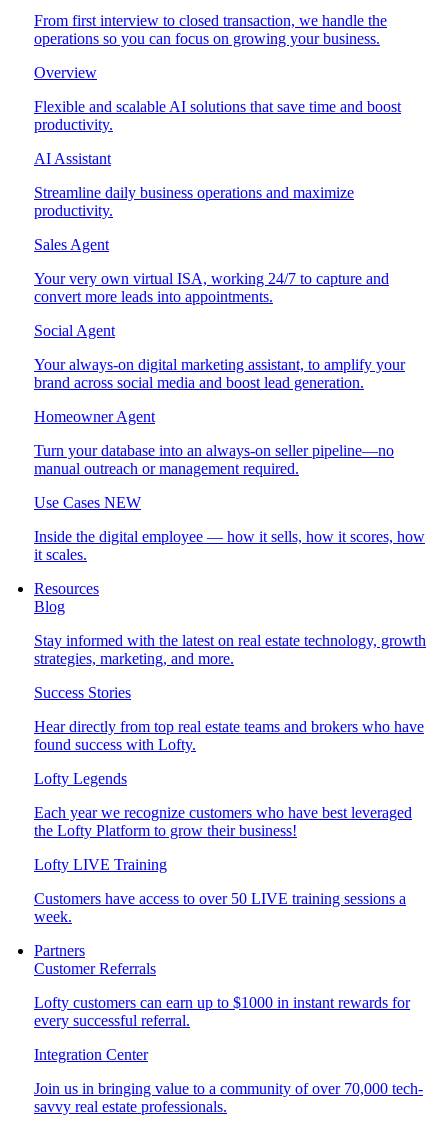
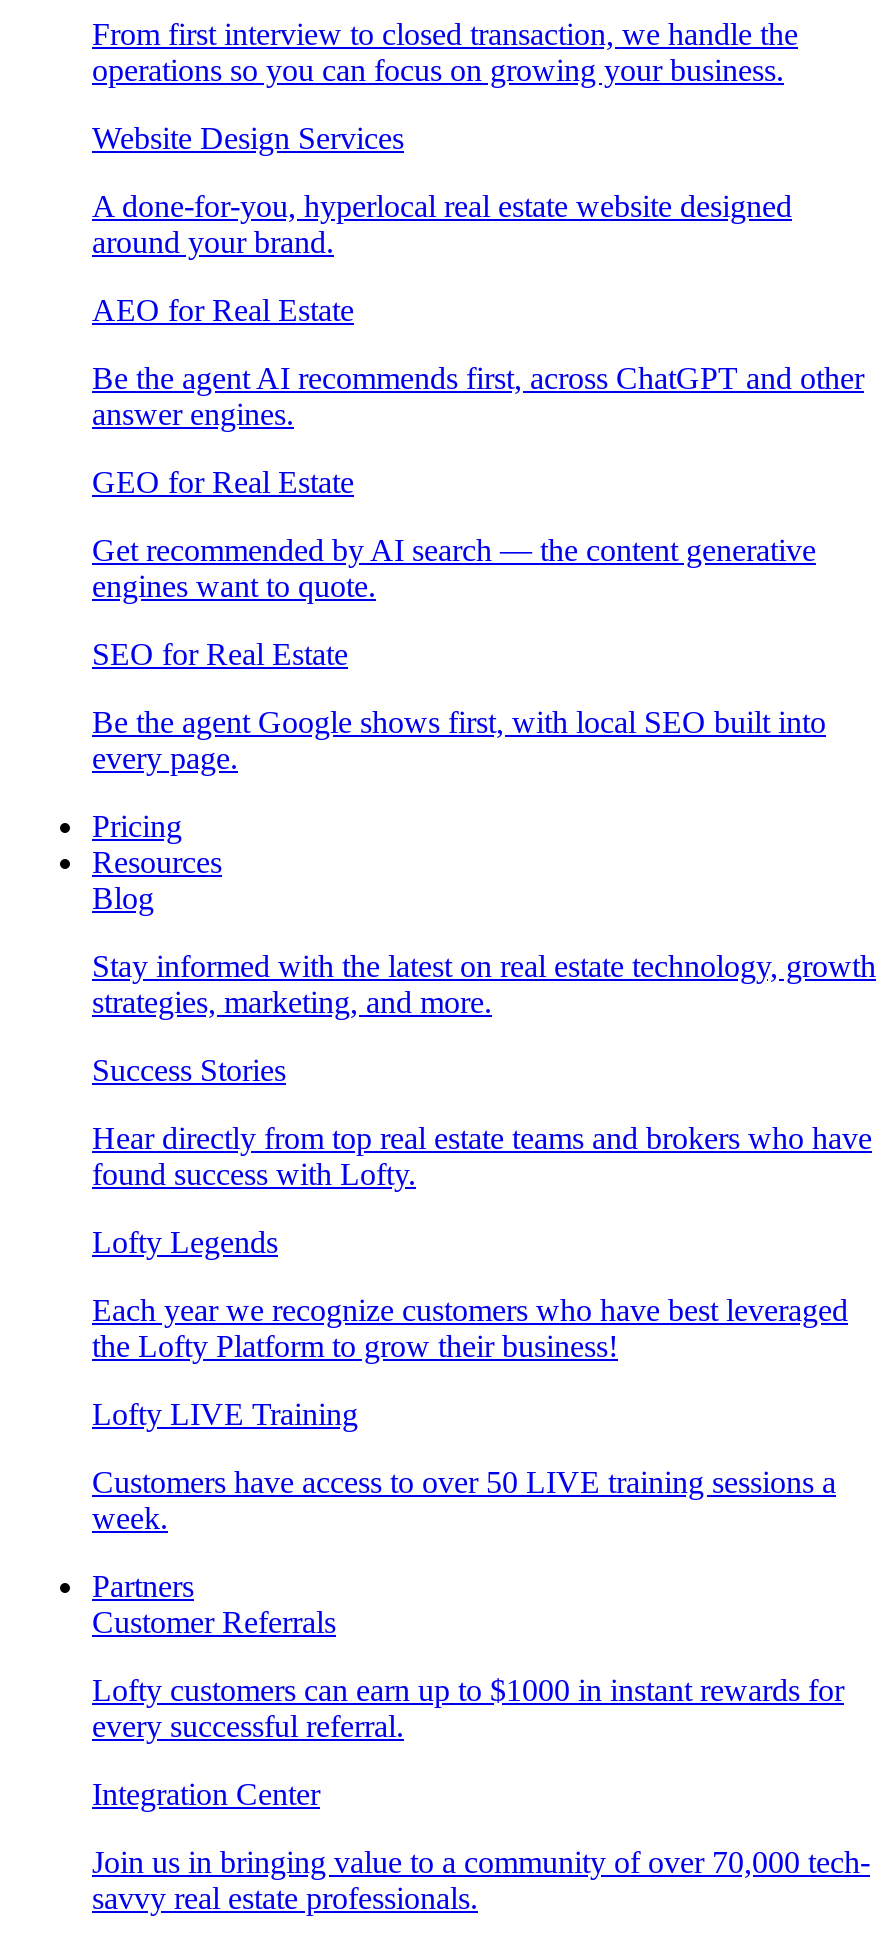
[34,64,425,563] Overview | Flexible and scalable AI solutions that save time and boost | productivity. | AI Assistant | Streamline daily business operations and maximize | productivity. | Sales Agent | Your very own virtual ISA, working 24/7 to capture and | convert more leads into appointments. | Social Agent | Your always-on digital marketing assistant, to amplify your | brand across social media and boost lead generation. | Homeowner Agent | Turn your database into an always-on seller pipeline—no | manual outreach or management required. | Use Cases NEW | Inside the digital employee — how it sells, how it scores, how | it scales. -> [92,121,864,843] Website Design Services | A done-for-you, hyperlocal real estate website designed | around your brand. | AEO for Real Estate | Be the agent AI recommends first, across ChatGPT and other | answer engines. | GEO for Real Estate | Get recommended by AI search — the content generative | engines want to quote. | SEO for Real Estate | Be the agent Google shows first, with local SEO built into | every page. | Pricing

